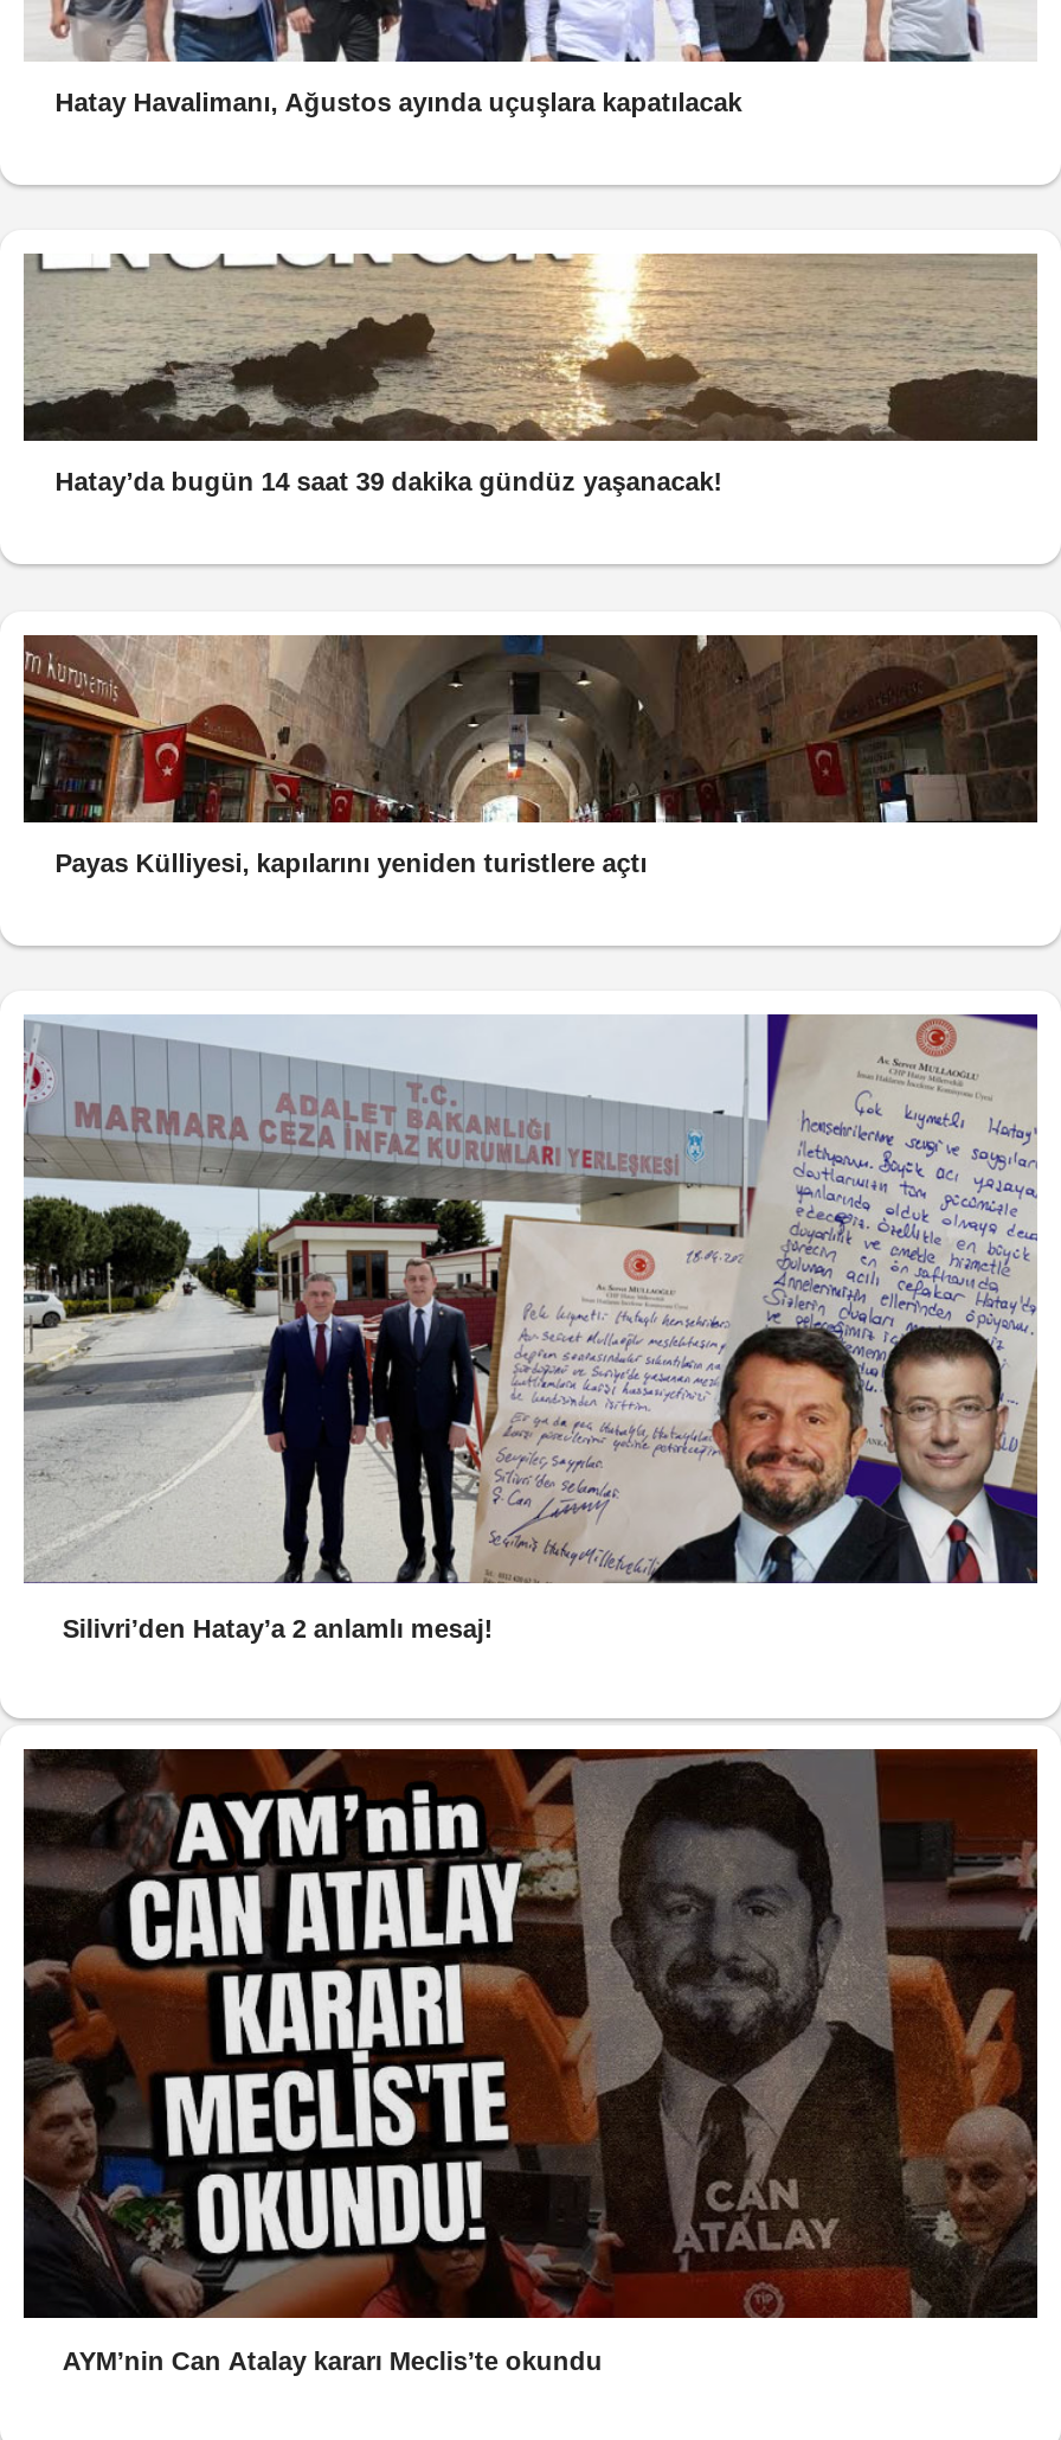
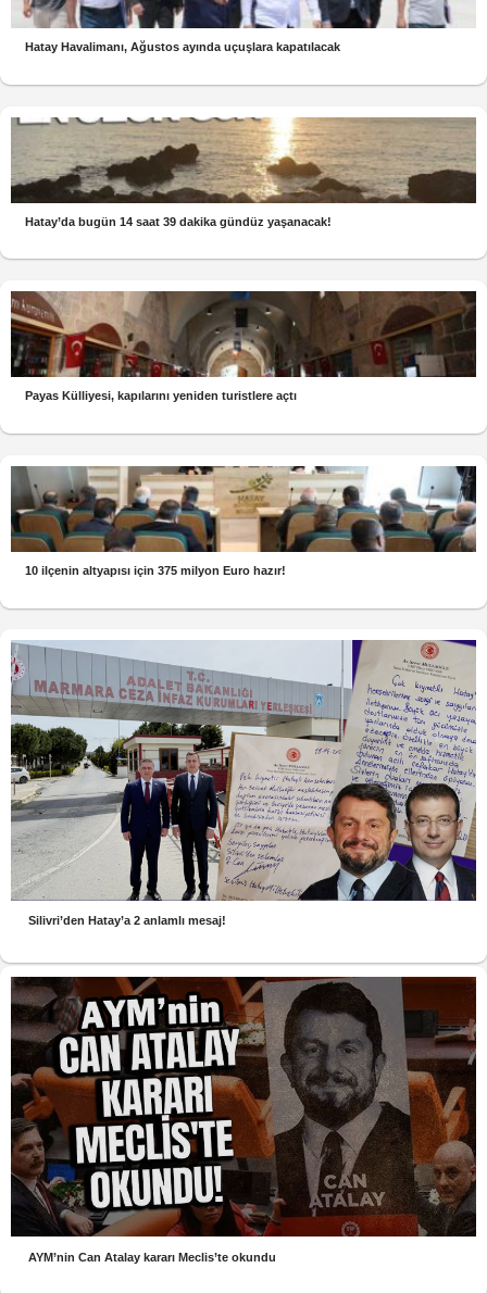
none -> [11,465,476,577] [image] | 10 ilçenin altyapısı için 375 milyon Euro hazır!

